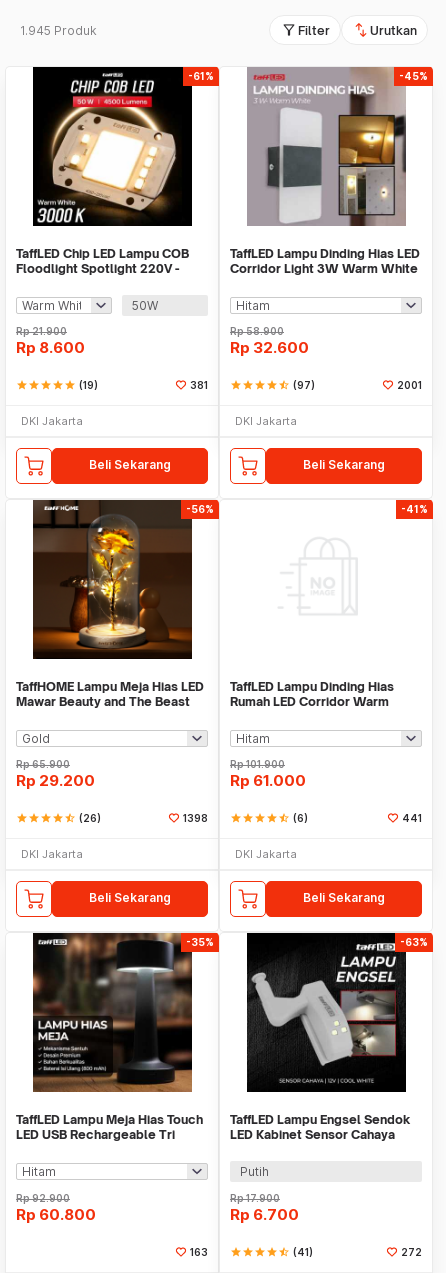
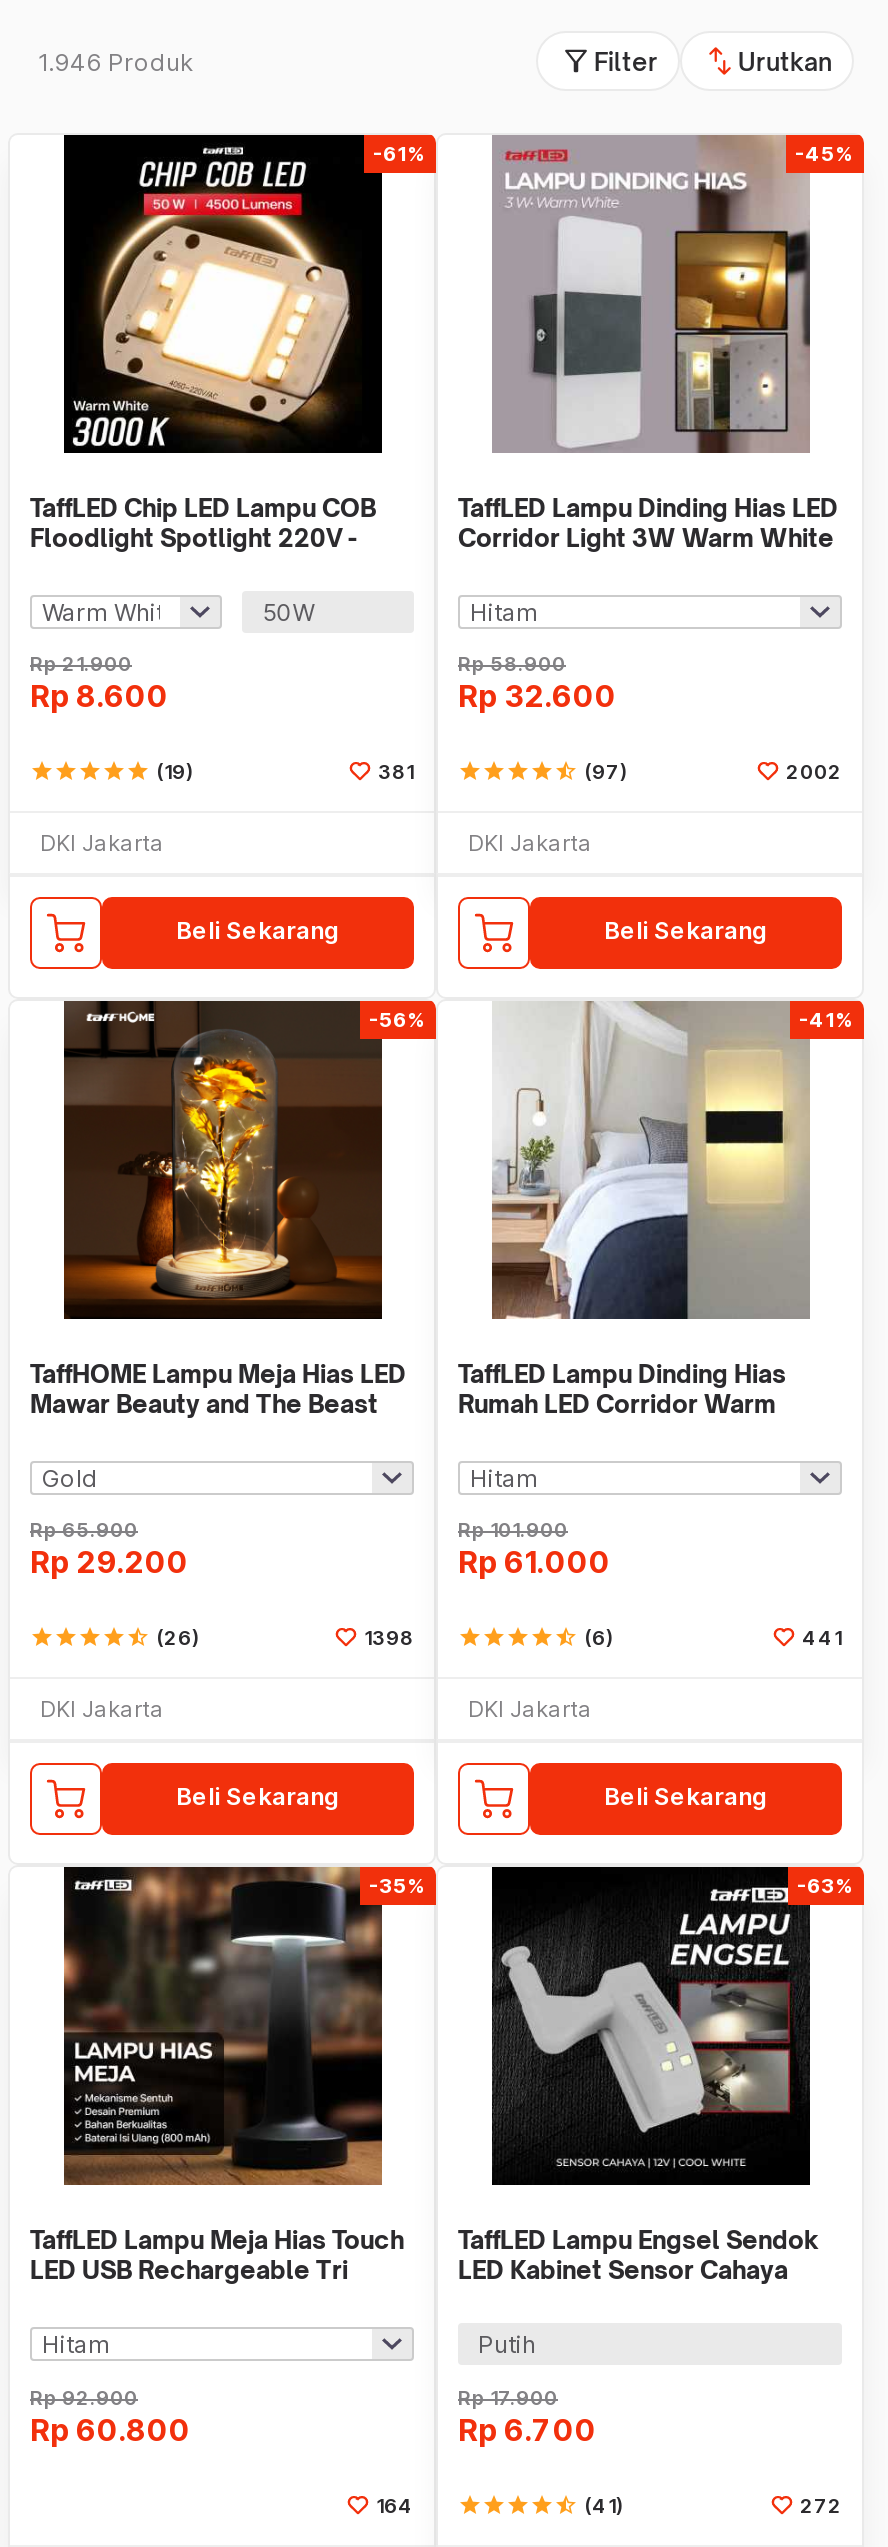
[20,22,97,37] 1.945 Produk -> [38,46,194,76] 1.946 Produk
[397,379,422,391] 2001 -> [786,759,842,783] 2002
none -> [490,999,812,1321] [image]
[190,1246,208,1258] 163 -> [376,2492,414,2516] 164

